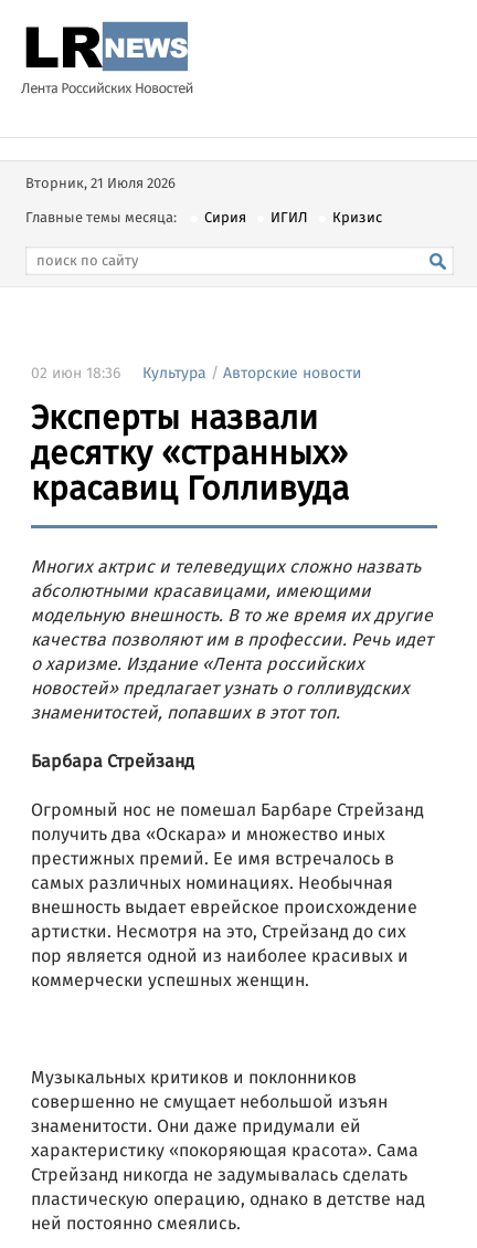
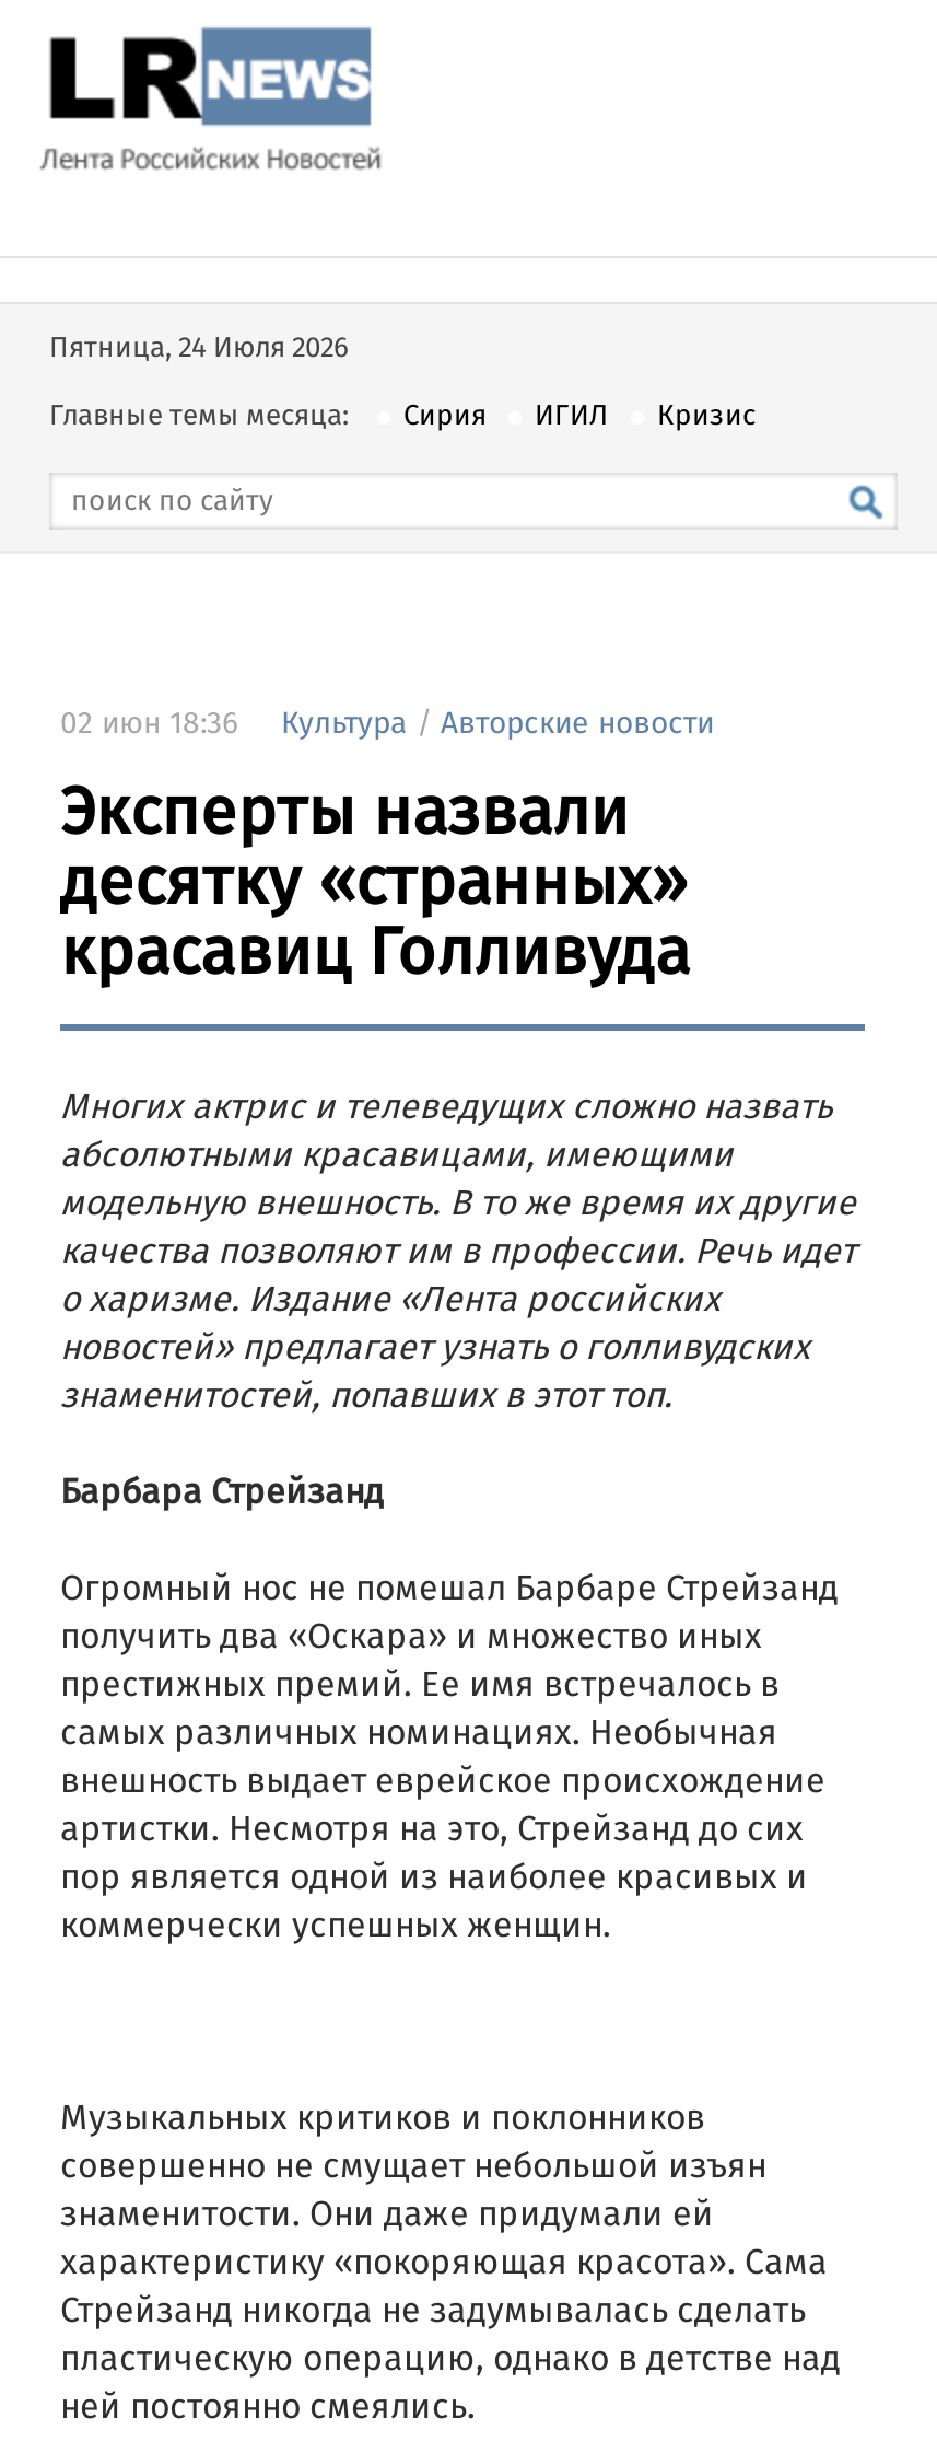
[25,172,176,196] Вторник, 21 Июля 2026 -> [49,326,349,372] Пятница, 24 Июля 2026

